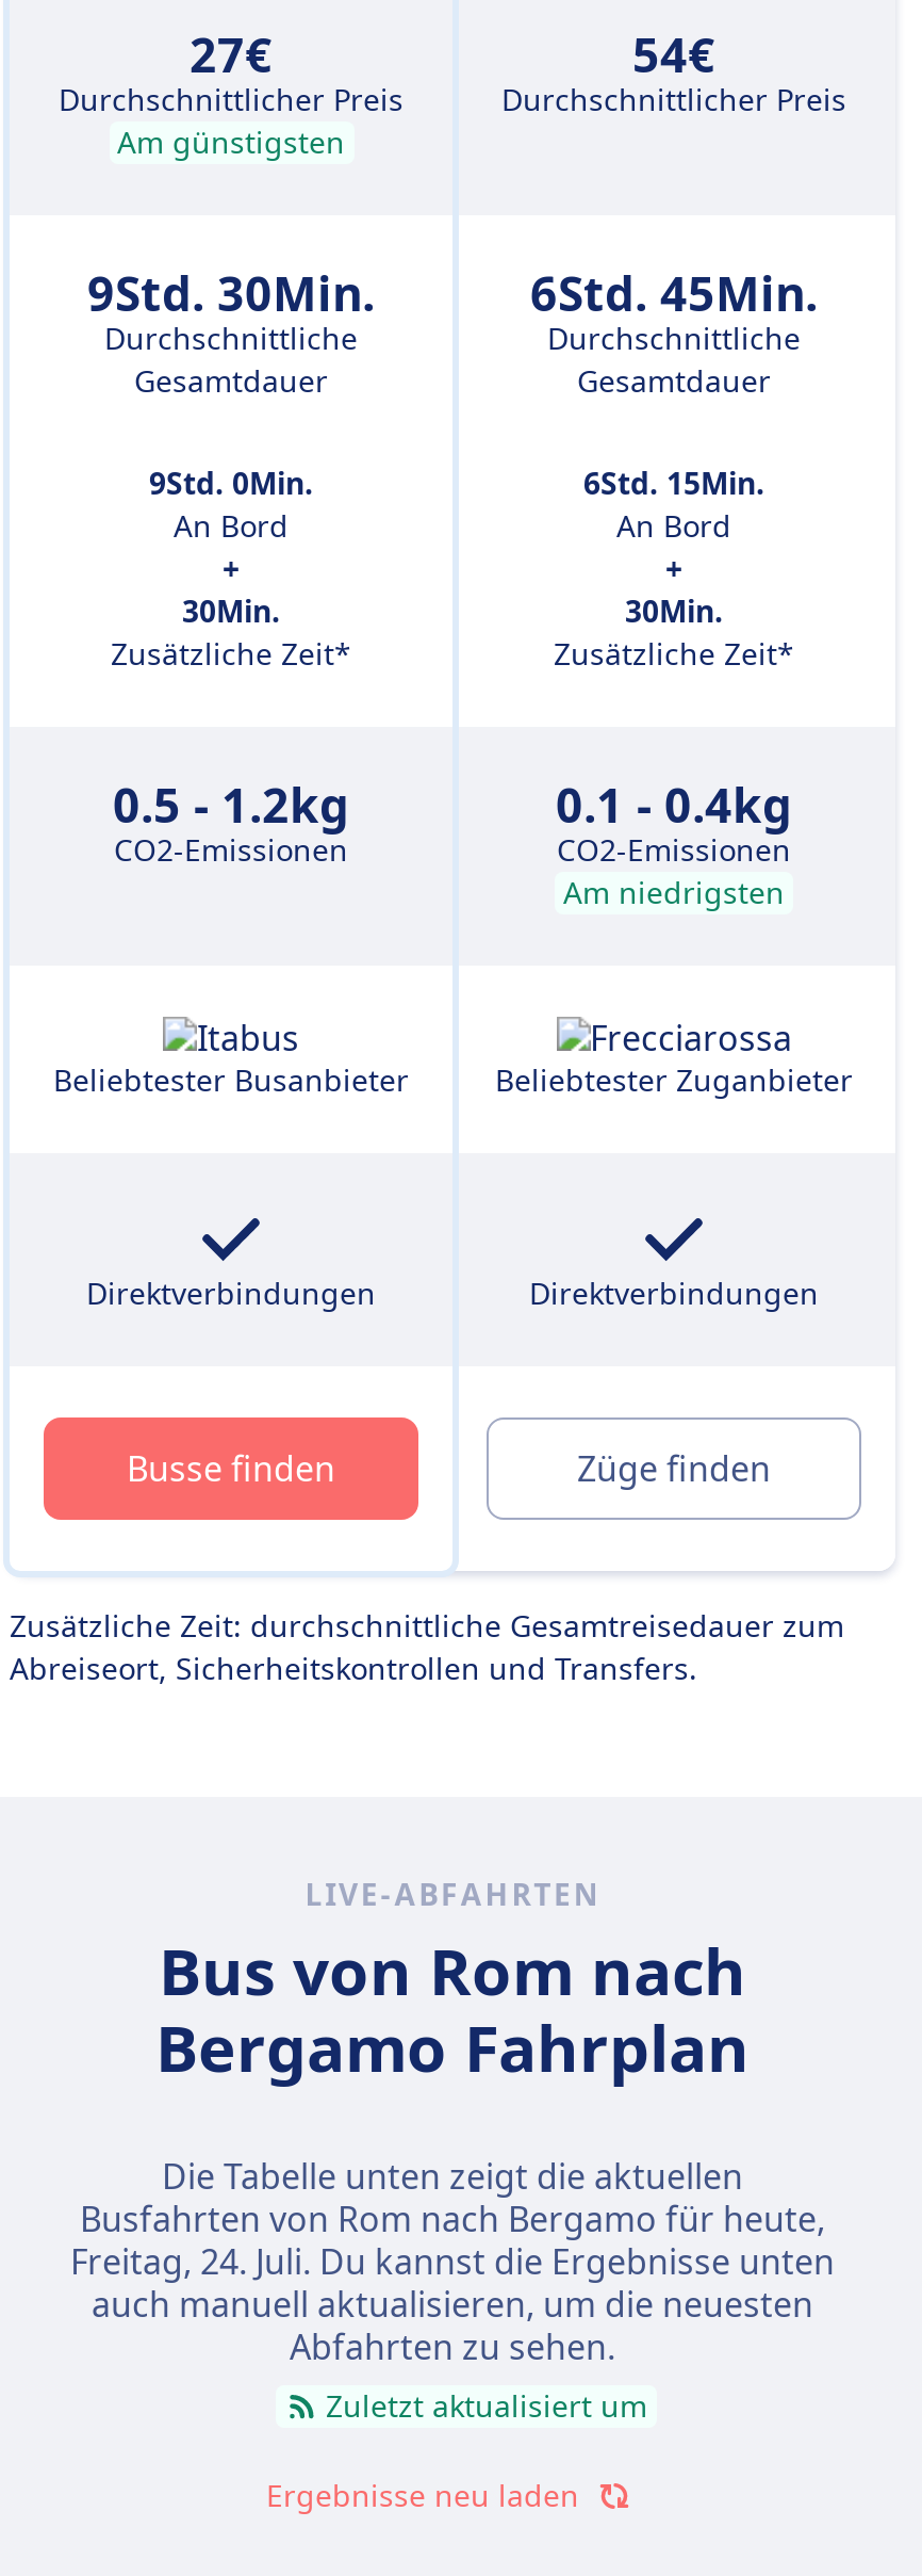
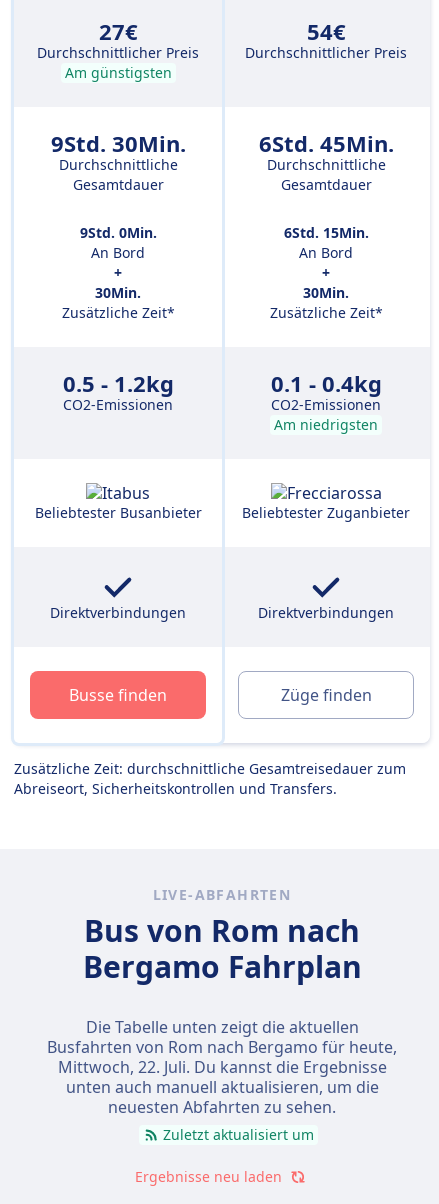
[70,2238,835,2370] Freitag, 24. Juli. Du kannst die Ergebnisse unten | auch manuell aktualisieren, um die neuesten | Abfahrten zu sehen. -> [57,1056,386,1118] Mittwoch, 22. Juli. Du kannst die Ergebnisse | unten auch manuell aktualisieren, um die | neuesten Abfahrten zu sehen.

